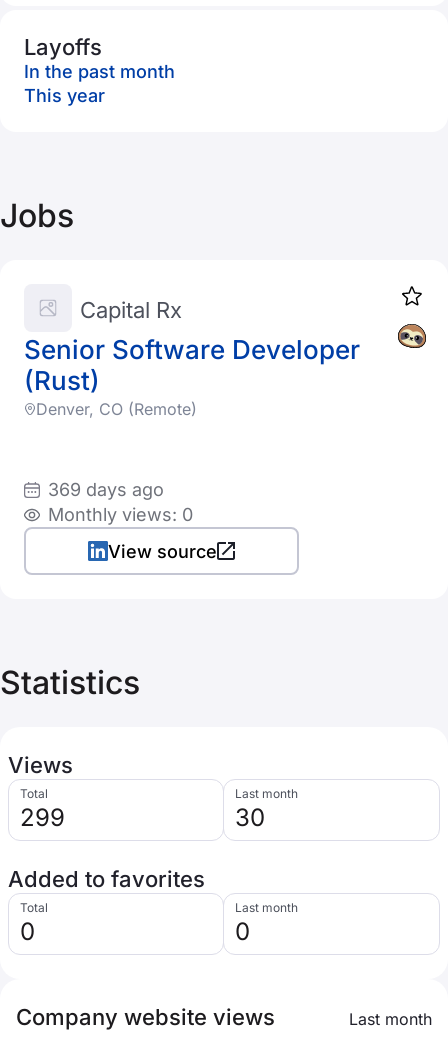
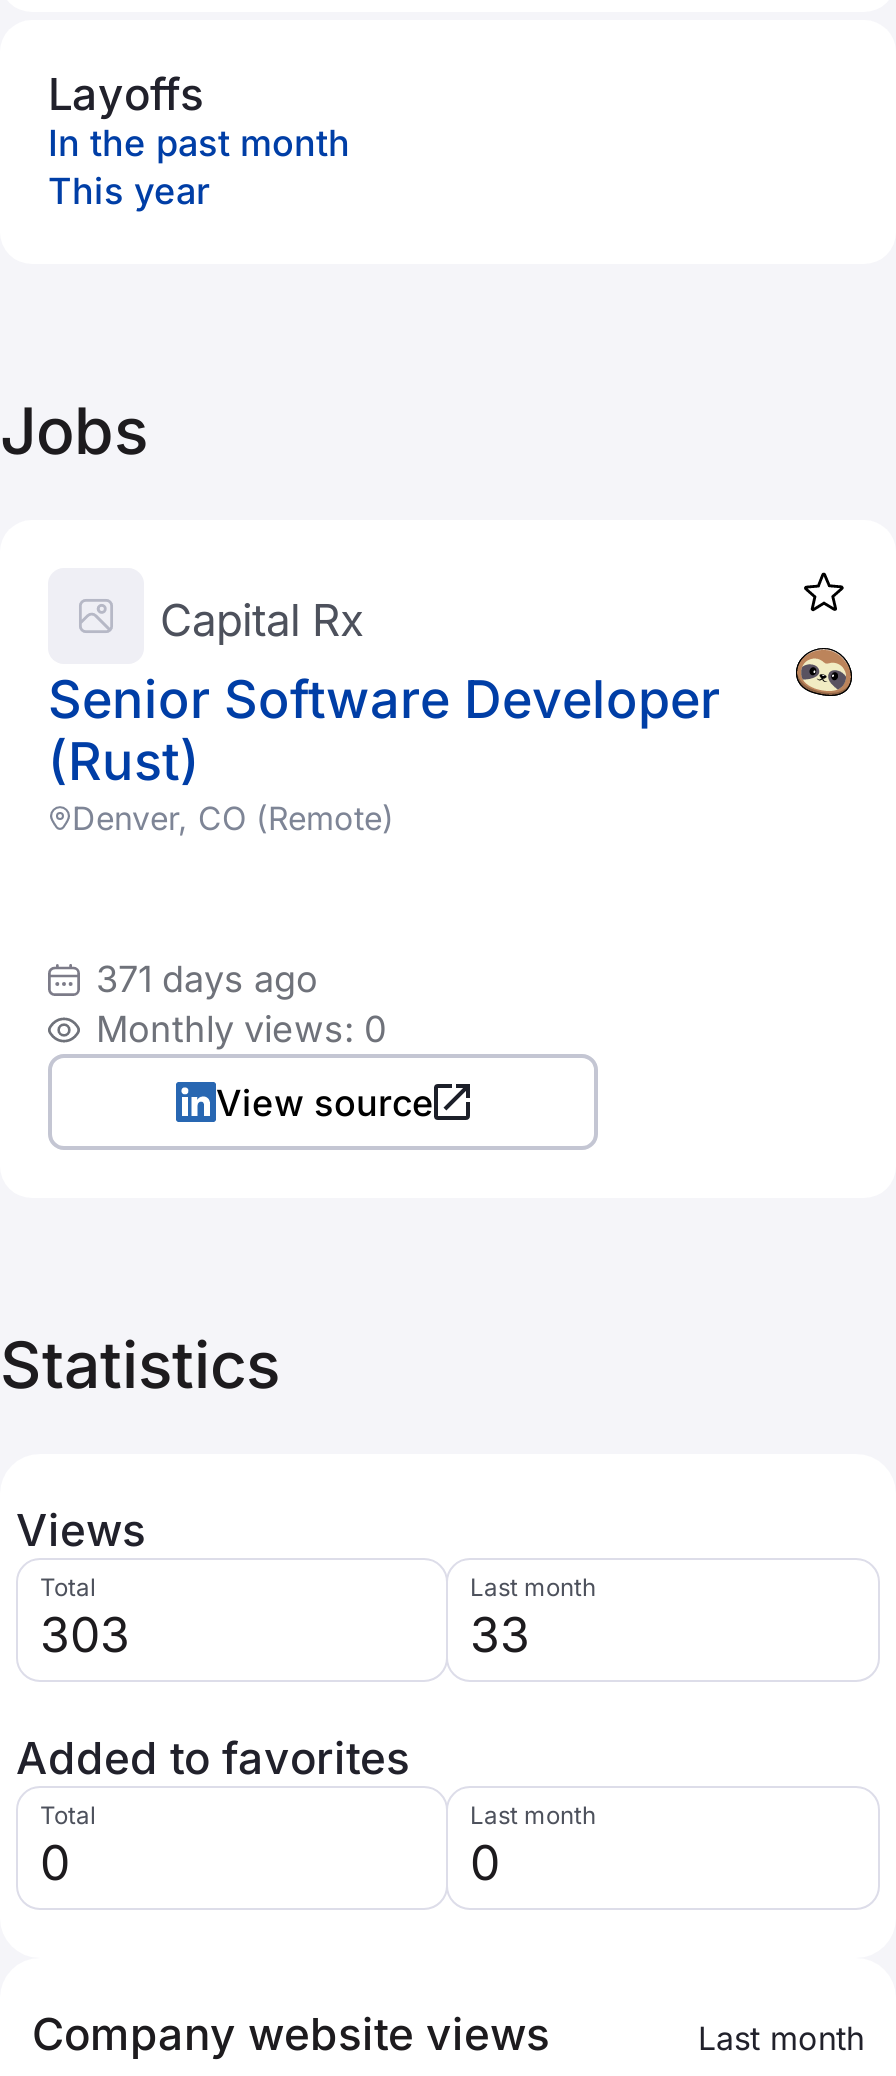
[48,479,164,500] 369 days ago -> [96,958,318,1000] 371 days ago
[20,803,65,832] 299 -> [40,1606,130,1664] 303
[235,803,265,832] 30 -> [470,1606,530,1664] 33

